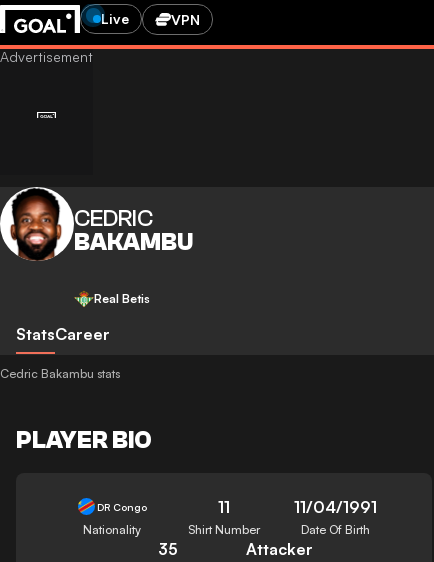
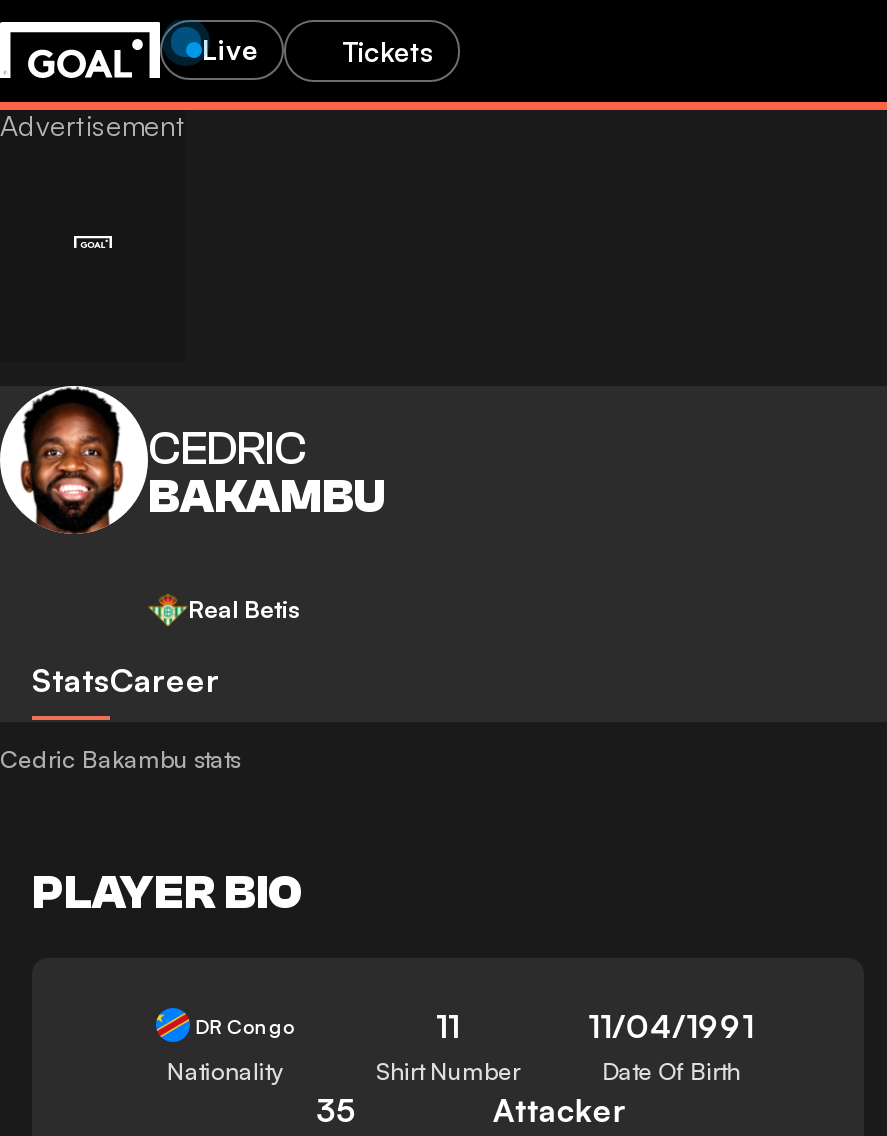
[171,10,200,27] VPN -> [342,33,434,67] Tickets

